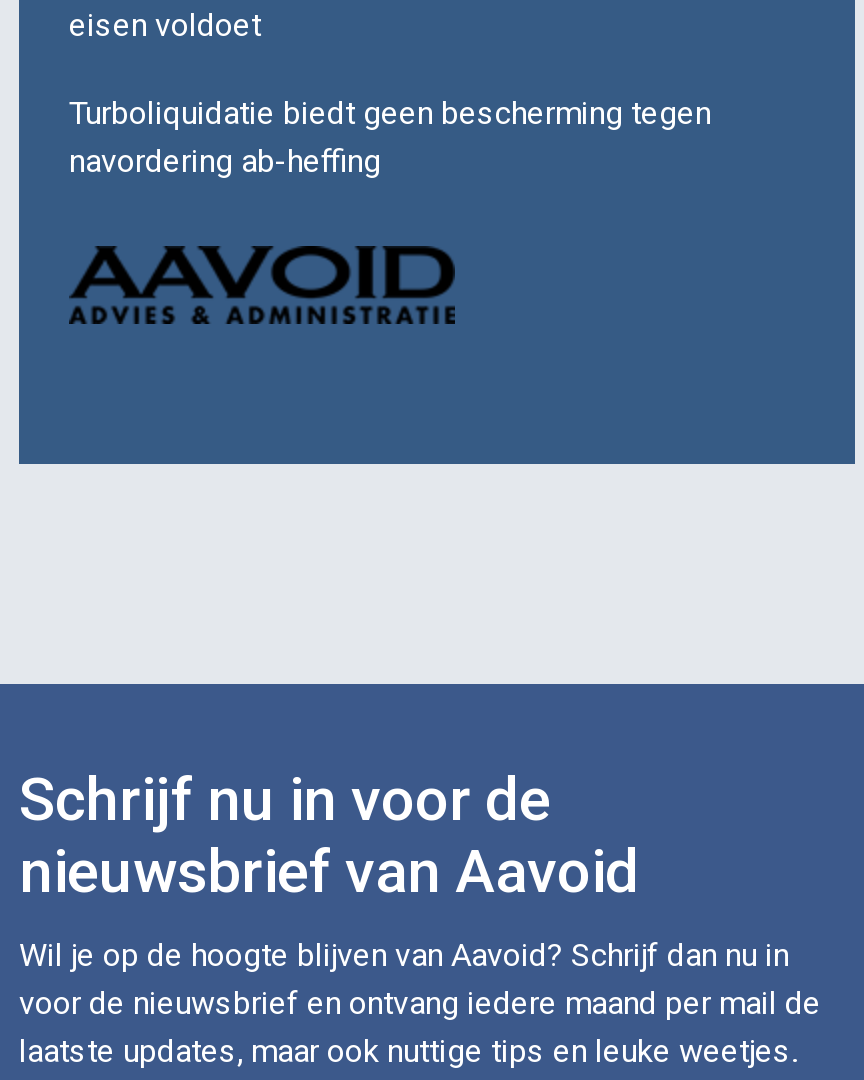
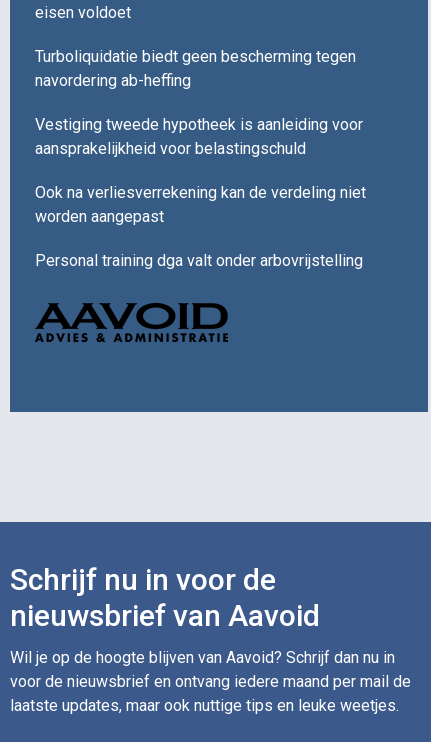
none -> [35,115,366,270] Vestiging tweede hypotheek is aanleiding voor | aansprakelijkheid voor belastingschuld | Ook na verliesverrekening kan de verdeling niet | worden aangepast | Personal training dga valt onder arbovrijstelling

